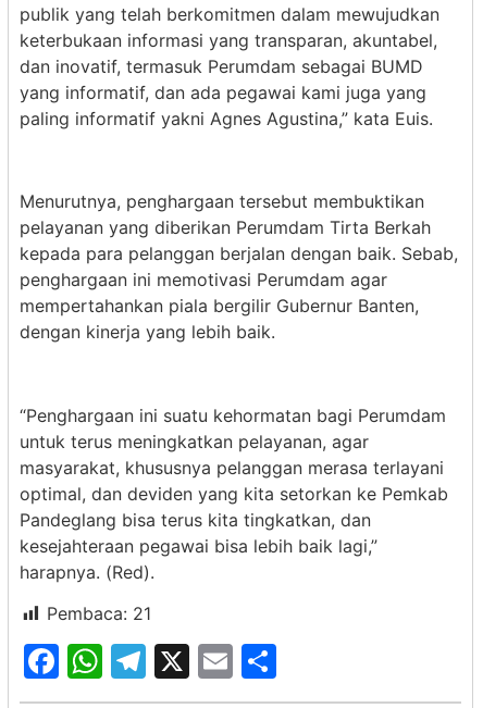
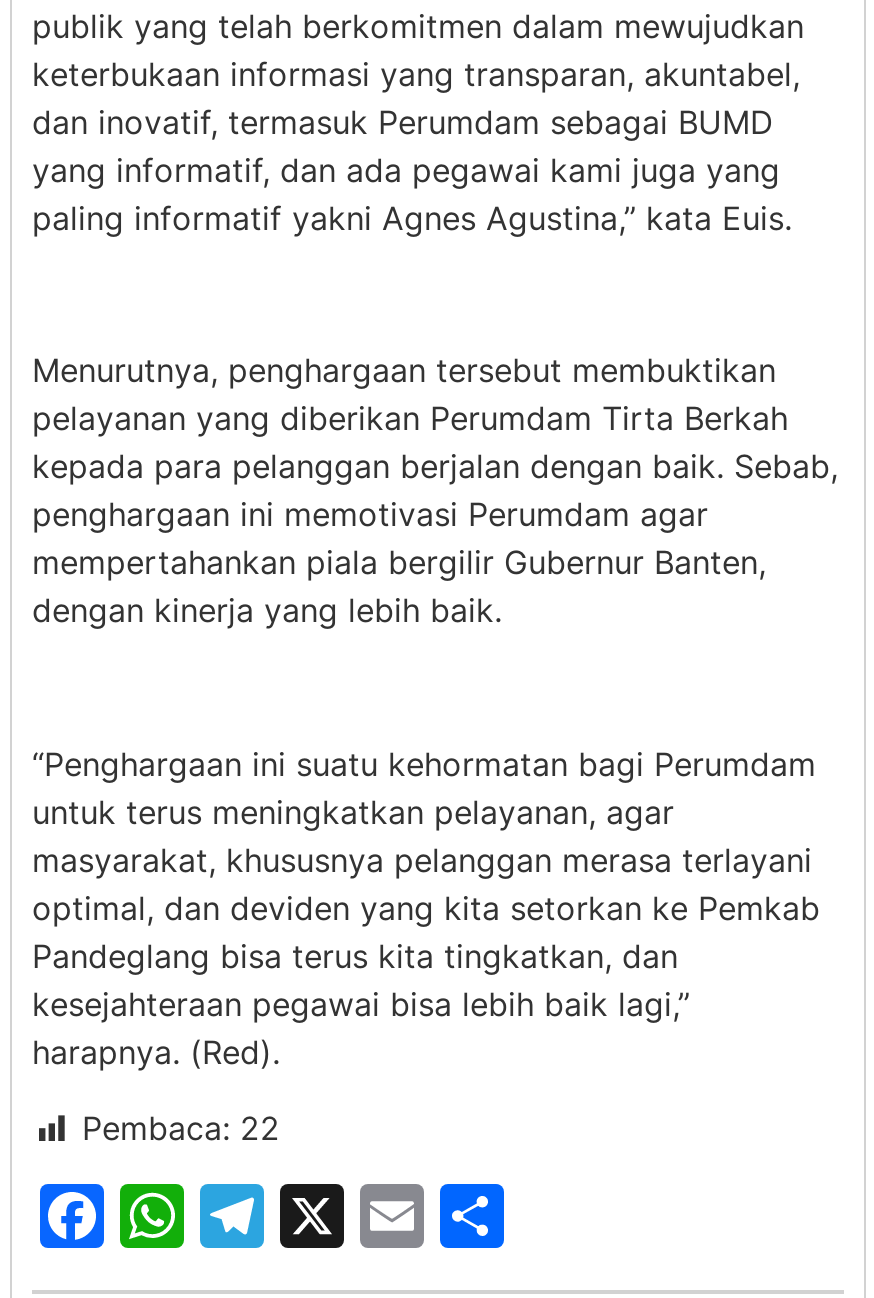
[47,603,151,625] Pembaca: 21 -> [82,1109,280,1149] Pembaca: 22

